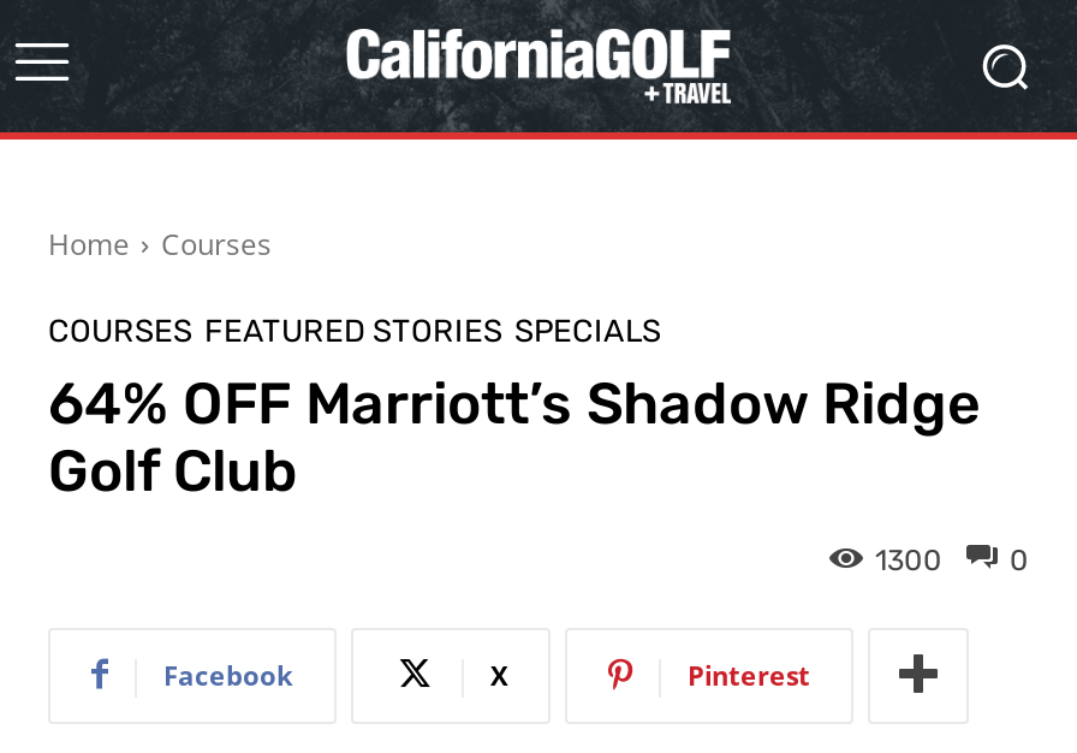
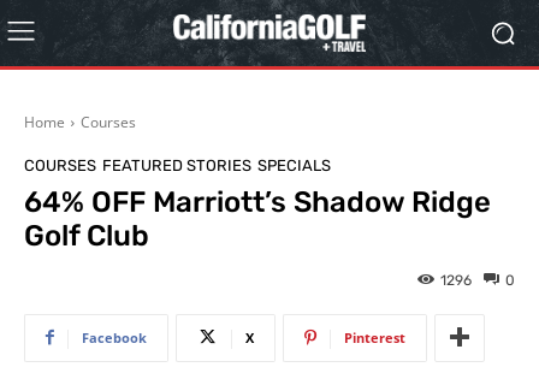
[875,543,1029,577] 1300 0 -> [440,272,515,289] 1296 0

